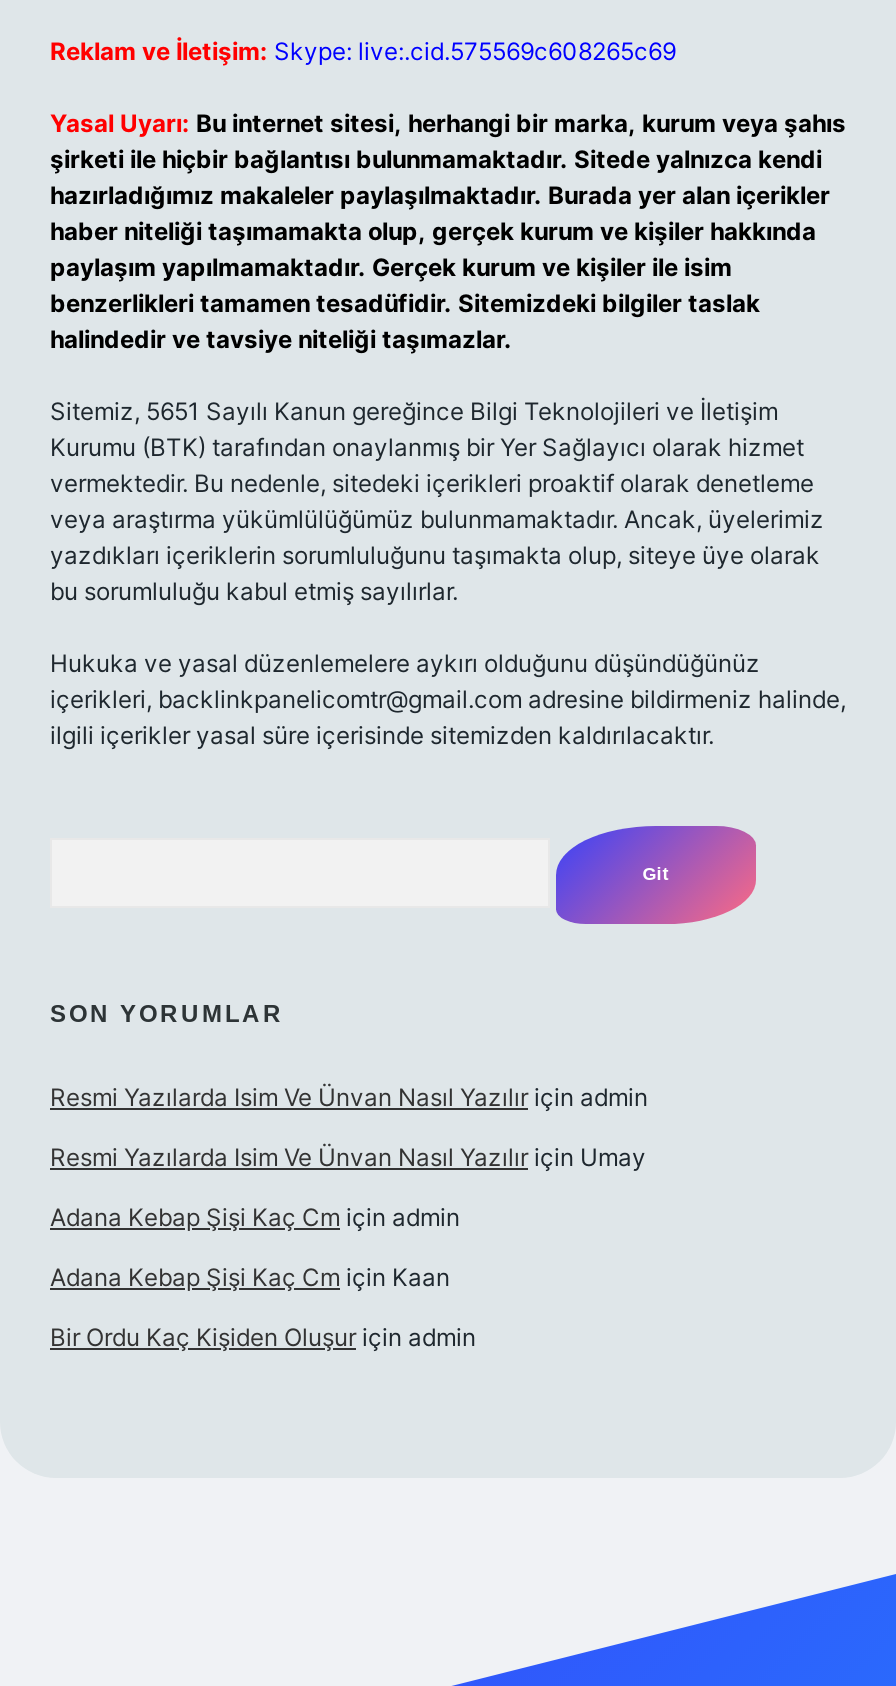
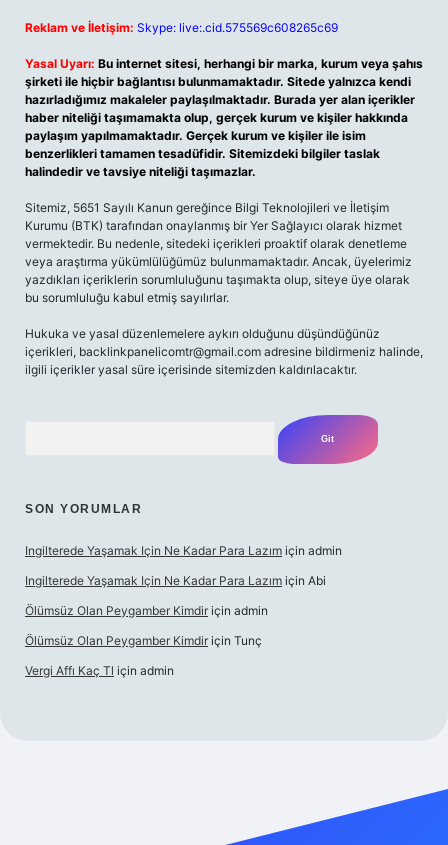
[50,1082,648,1112] Resmi Yazılarda Isim Ve Ünvan Nasıl Yazılır için admin -> [25,543,342,558] Ingilterede Yaşamak Için Ne Kadar Para Lazım için admin
[50,1142,646,1172] Resmi Yazılarda Isim Ve Ünvan Nasıl Yazılır için Umay -> [25,573,326,588] Ingilterede Yaşamak Için Ne Kadar Para Lazım için Abi
[50,1202,460,1232] Adana Kebap Şişi Kaç Cm için admin -> [25,603,268,618] Ölümsüz Olan Peygamber Kimdir için admin
[50,1262,450,1292] Adana Kebap Şişi Kaç Cm için Kaan -> [25,633,262,648] Ölümsüz Olan Peygamber Kimdir için Tunç
[50,1322,476,1352] Bir Ordu Kaç Kişiden Oluşur için admin -> [25,663,174,678] Vergi Affı Kaç Tl için admin

